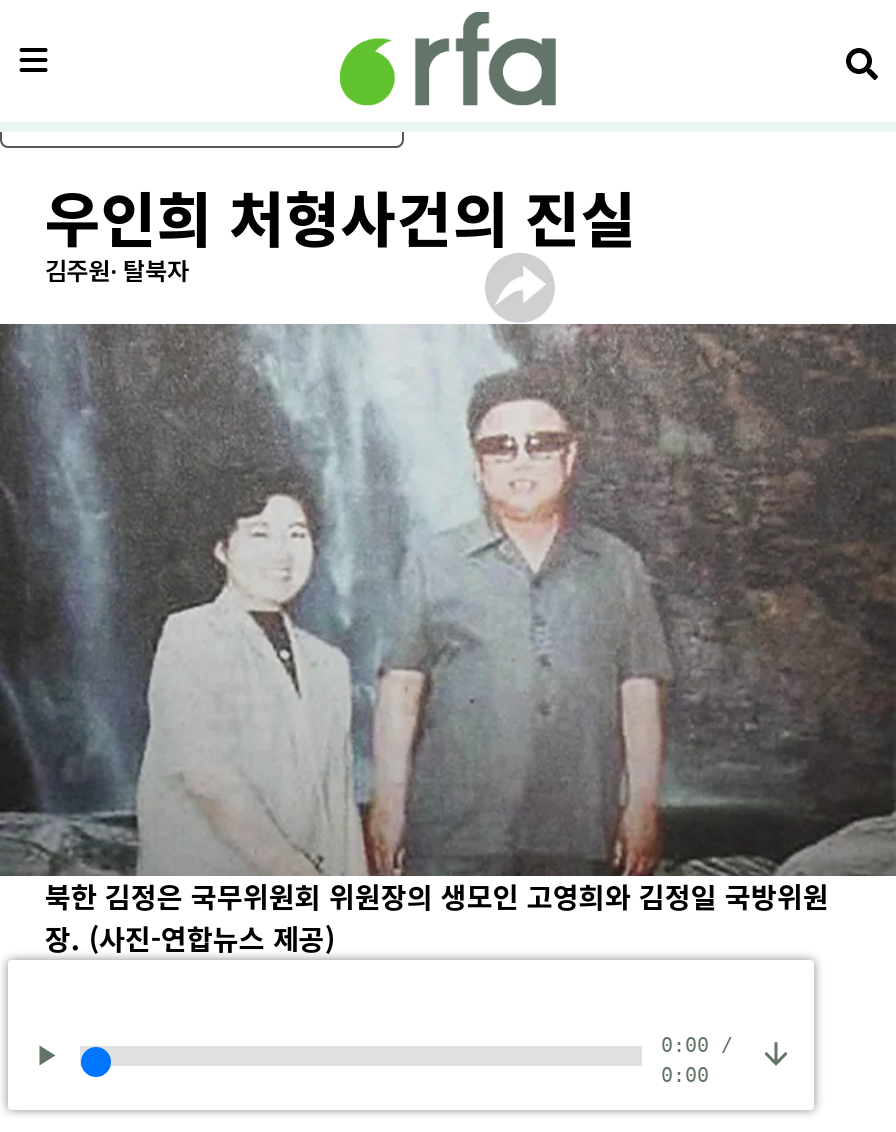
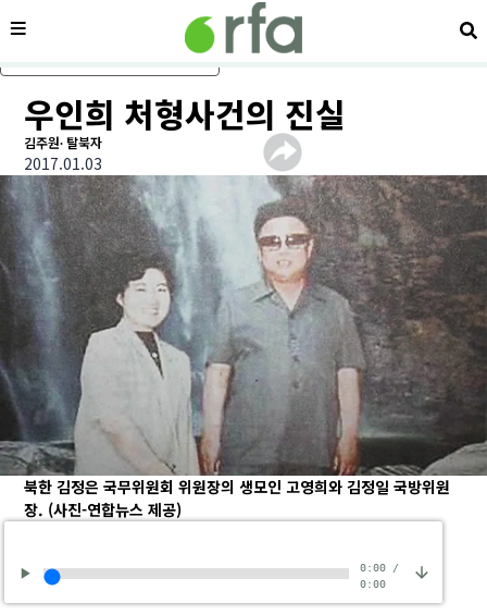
none -> [24,152,103,174] 2017.01.03

